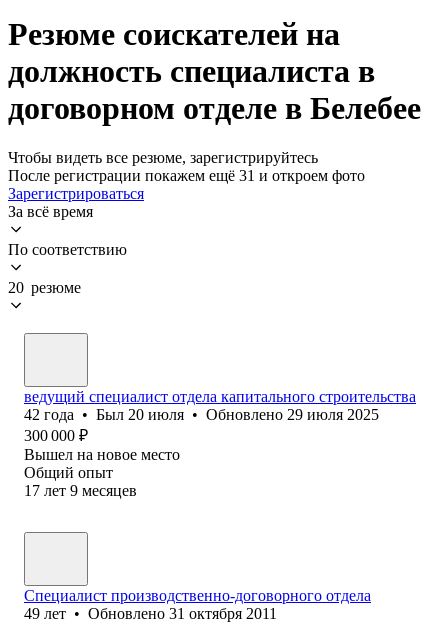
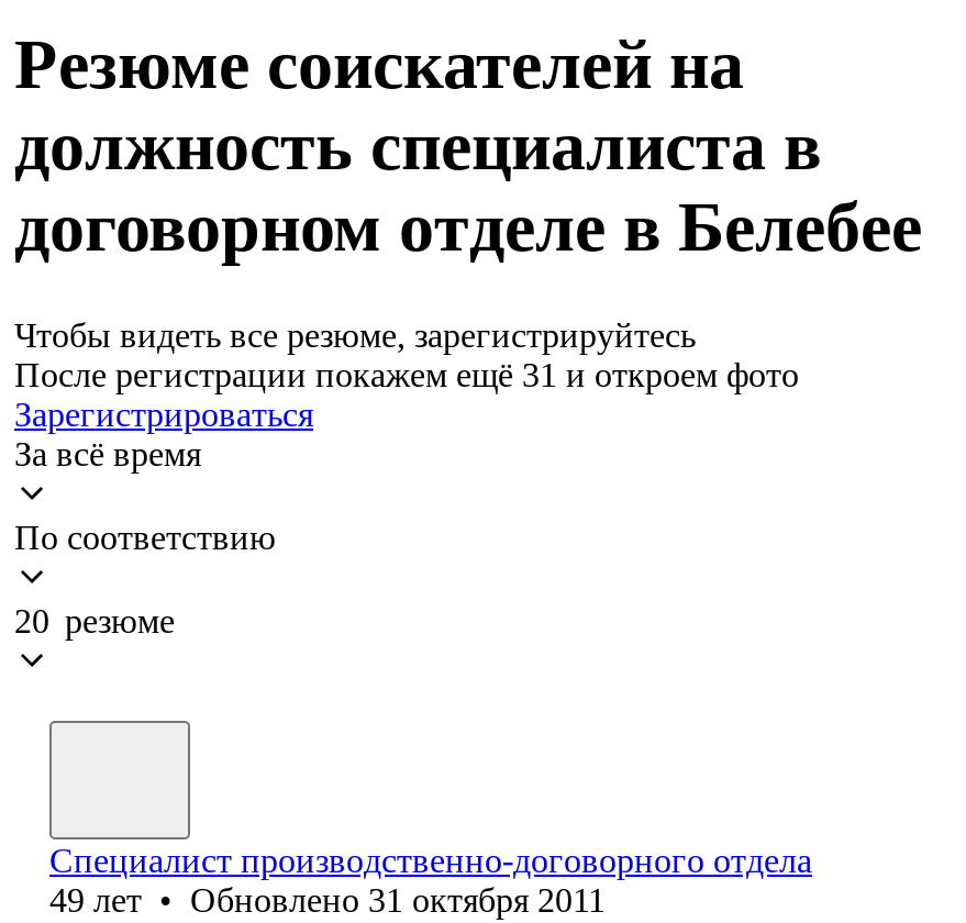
[24,388,416,499] ведущий специалист отдела капитального строительства | 42 года • Был 20 июля • Обновлено 29 июля 2025 | 300 000 ₽ | Вышел на новое место | Общий опыт | 17 лет 9 месяцев -> none

